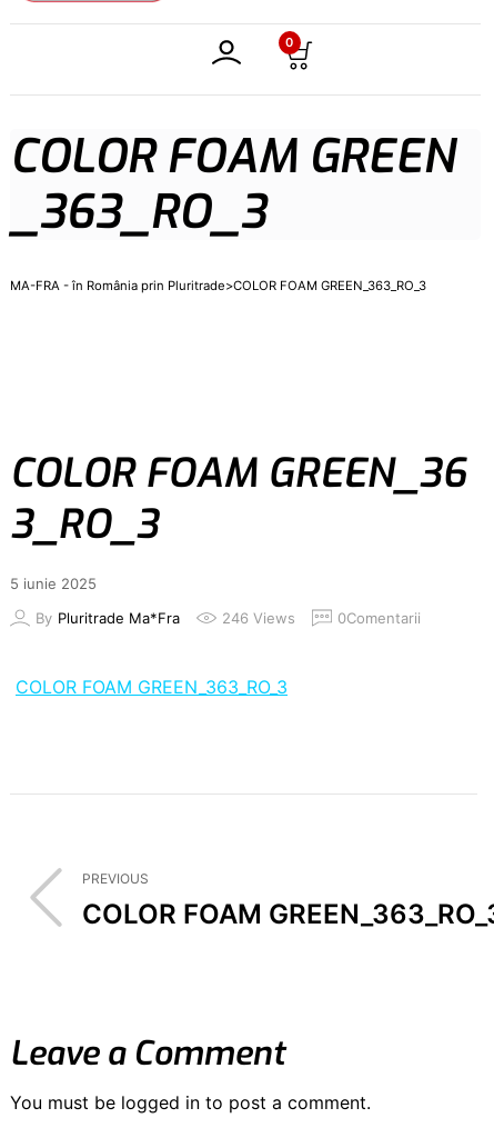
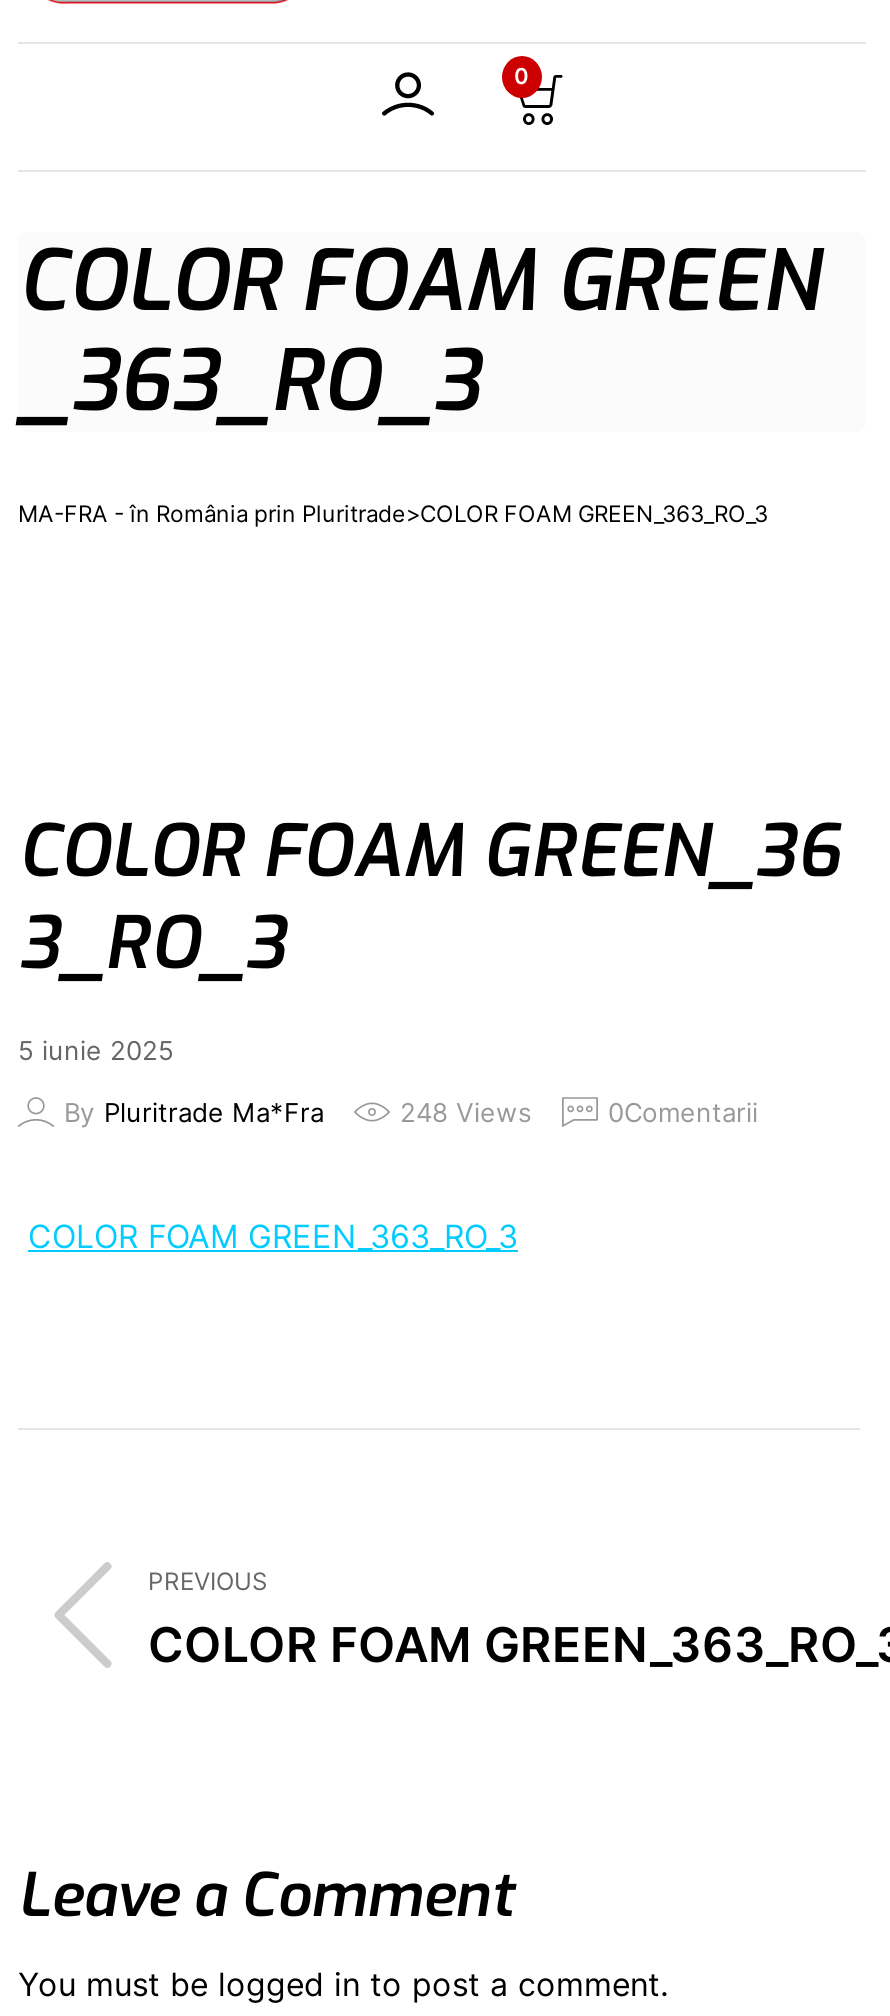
[222,609,295,627] 246 Views -> [400,1096,532,1128] 248 Views

